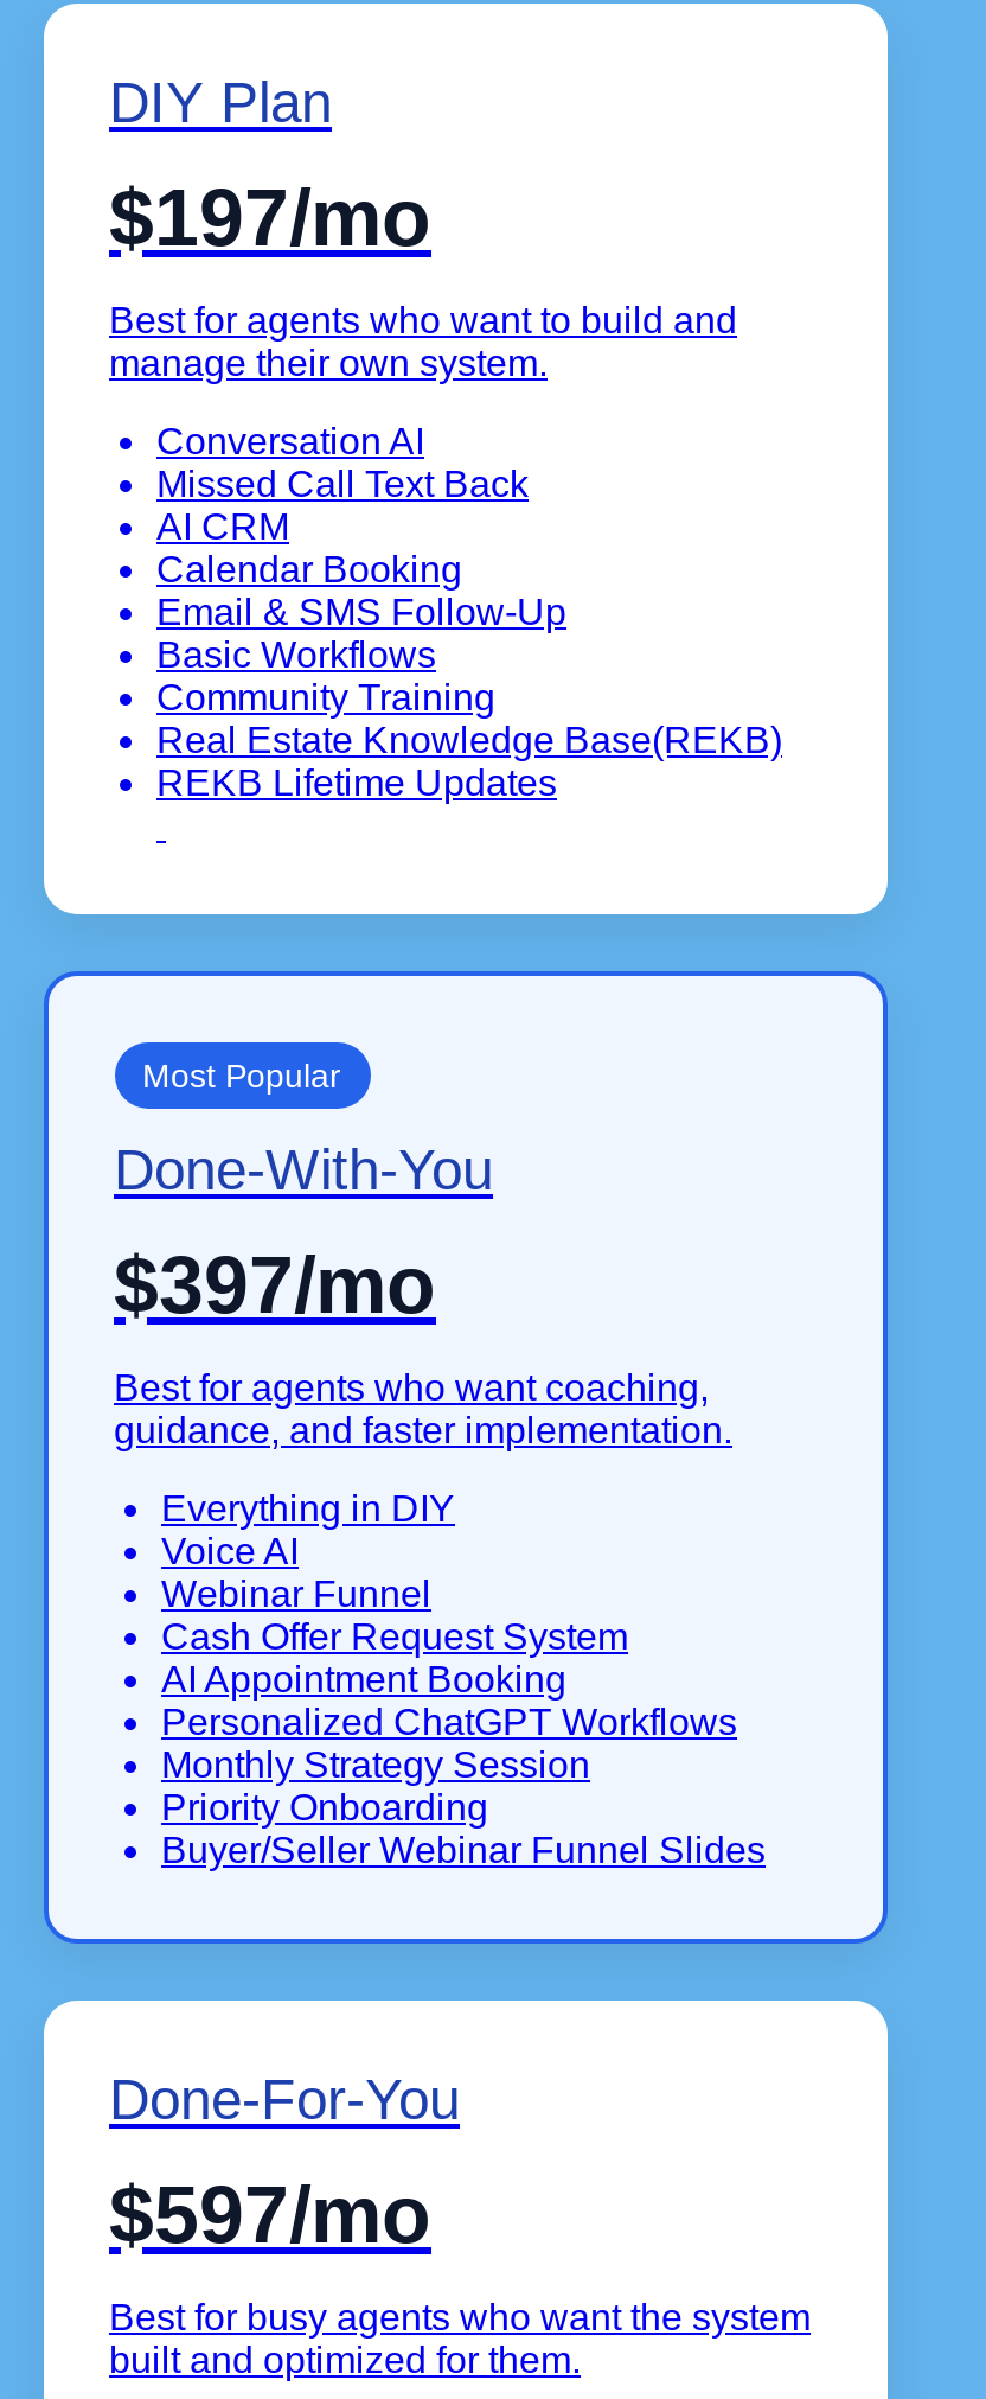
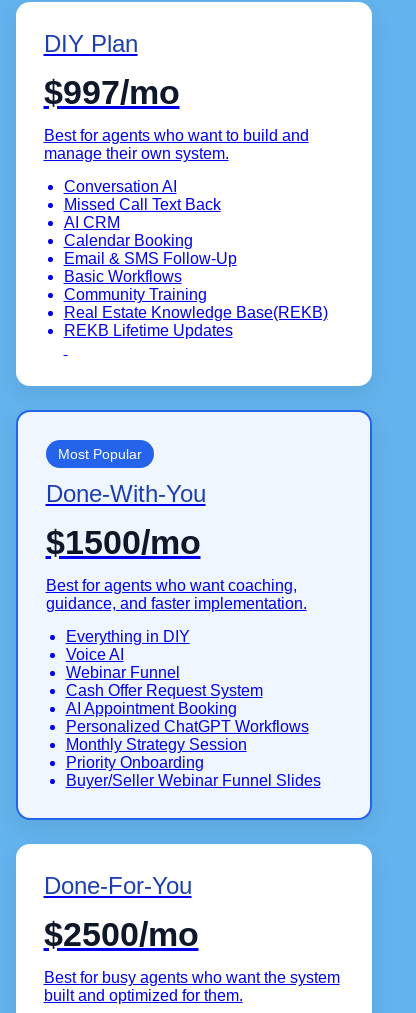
[109,172,431,262] $197/mo -> [43,73,179,111] $997/mo
[114,1239,436,1329] $397/mo -> [45,523,200,561] $1500/mo
[109,2169,431,2259] $597/mo -> [43,915,198,953] $2500/mo

